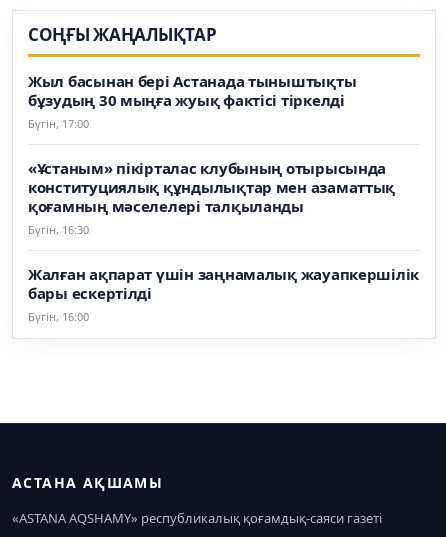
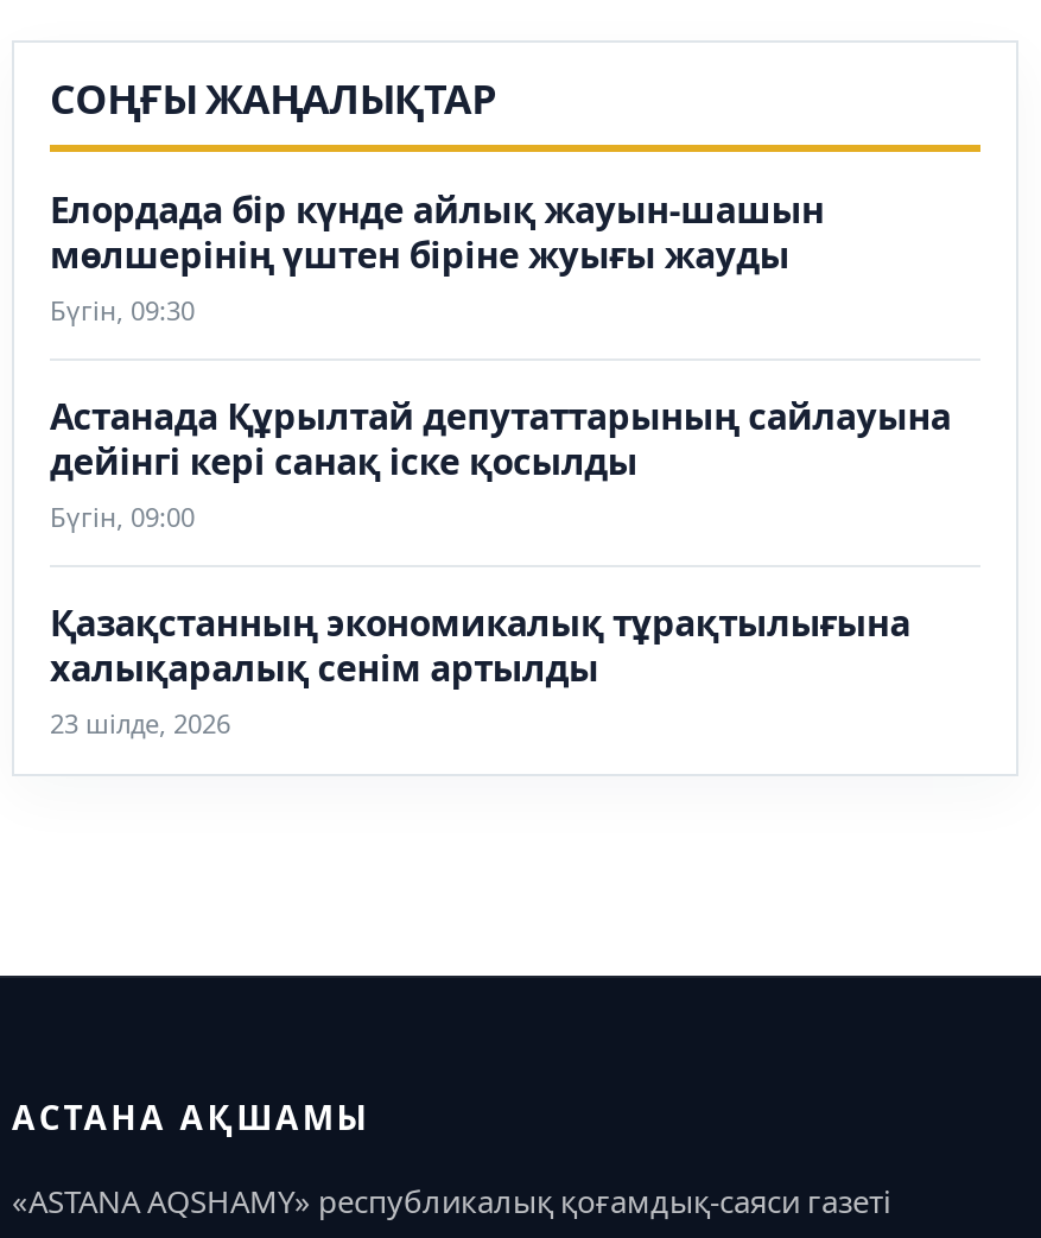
[28,71,356,131] Жыл басынан бері Астанада тыныштықты | бұзудың 30 мыңға жуық фактісі тіркелді | Бүгін, 17:00 -> [50,185,824,328] Елордада бір күнде айлық жауын-шашын | мөлшерінің үштен біріне жуығы жауды | Бүгін, 09:30
[28,158,395,237] «Ұстаным» пікірталас клубының отырысында | конституциялық құндылықтар мен азаматтық | қоғамның мәселелері талқыланды | Бүгін, 16:30 -> [50,392,951,534] Астанада Құрылтай депутаттарының сайлауына | дейінгі кері санақ іске қосылды | Бүгін, 09:00
[28,264,419,324] Жалған ақпарат үшін заңнамалық жауапкершілік | бары ескертілді | Бүгін, 16:00 -> [50,598,910,741] Қазақстанның экономикалық тұрақтылығына | халықаралық сенім артылды | 23 шілде, 2026

